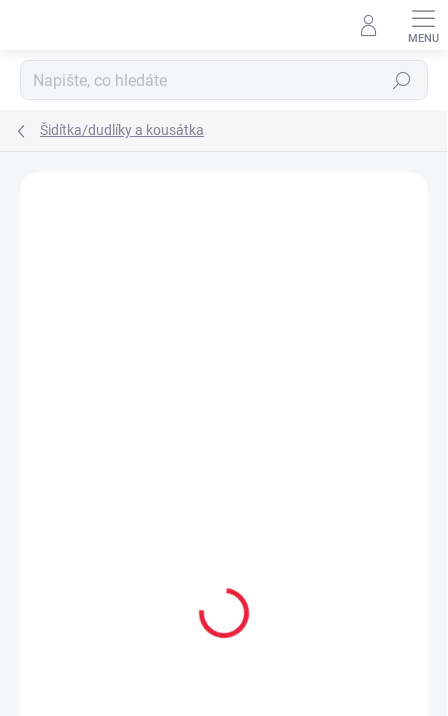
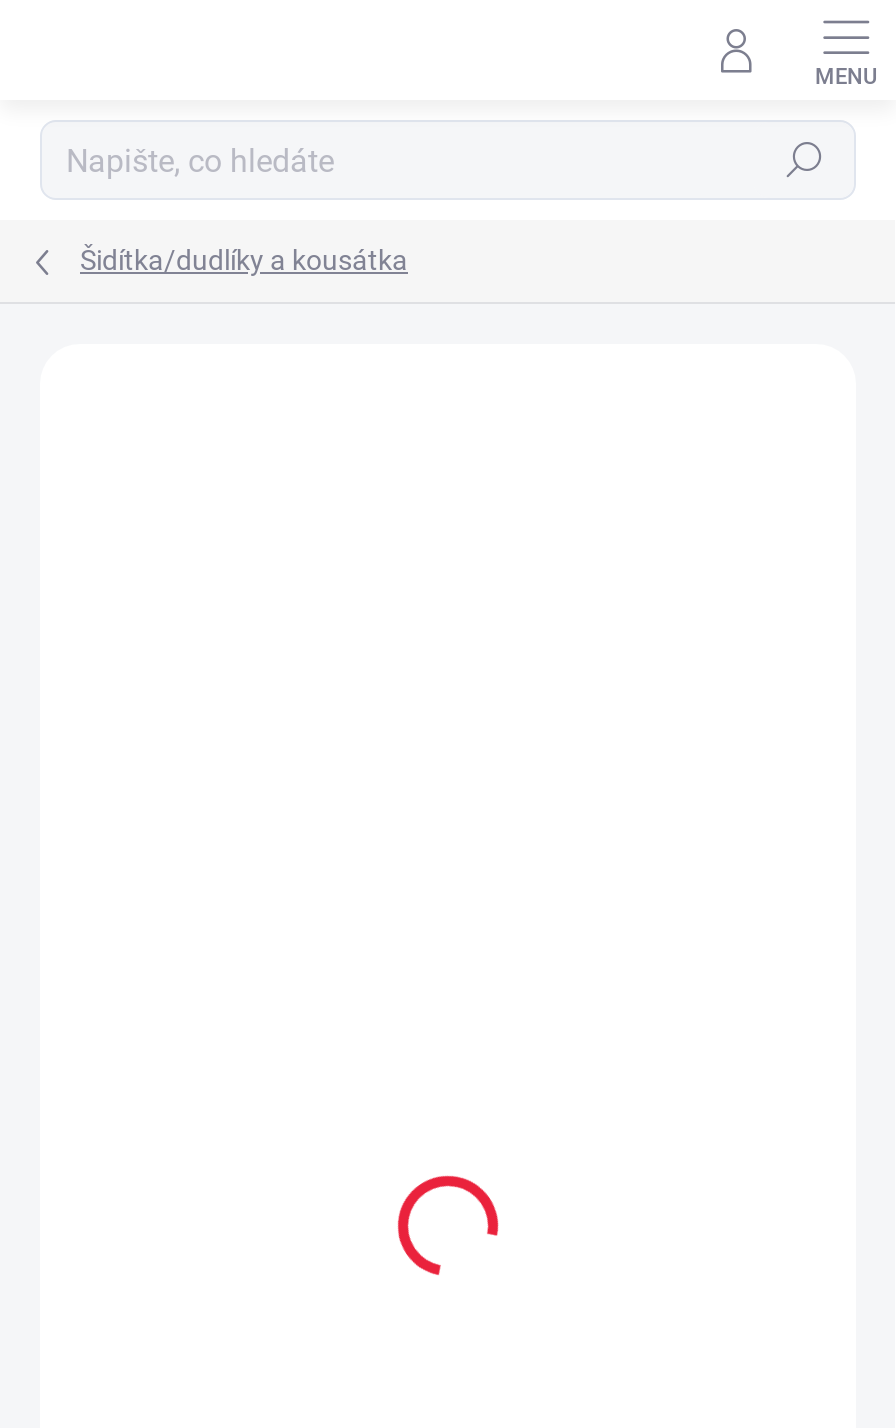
[198,587,249,640] [image] -> [396,1172,498,1278] [image]

